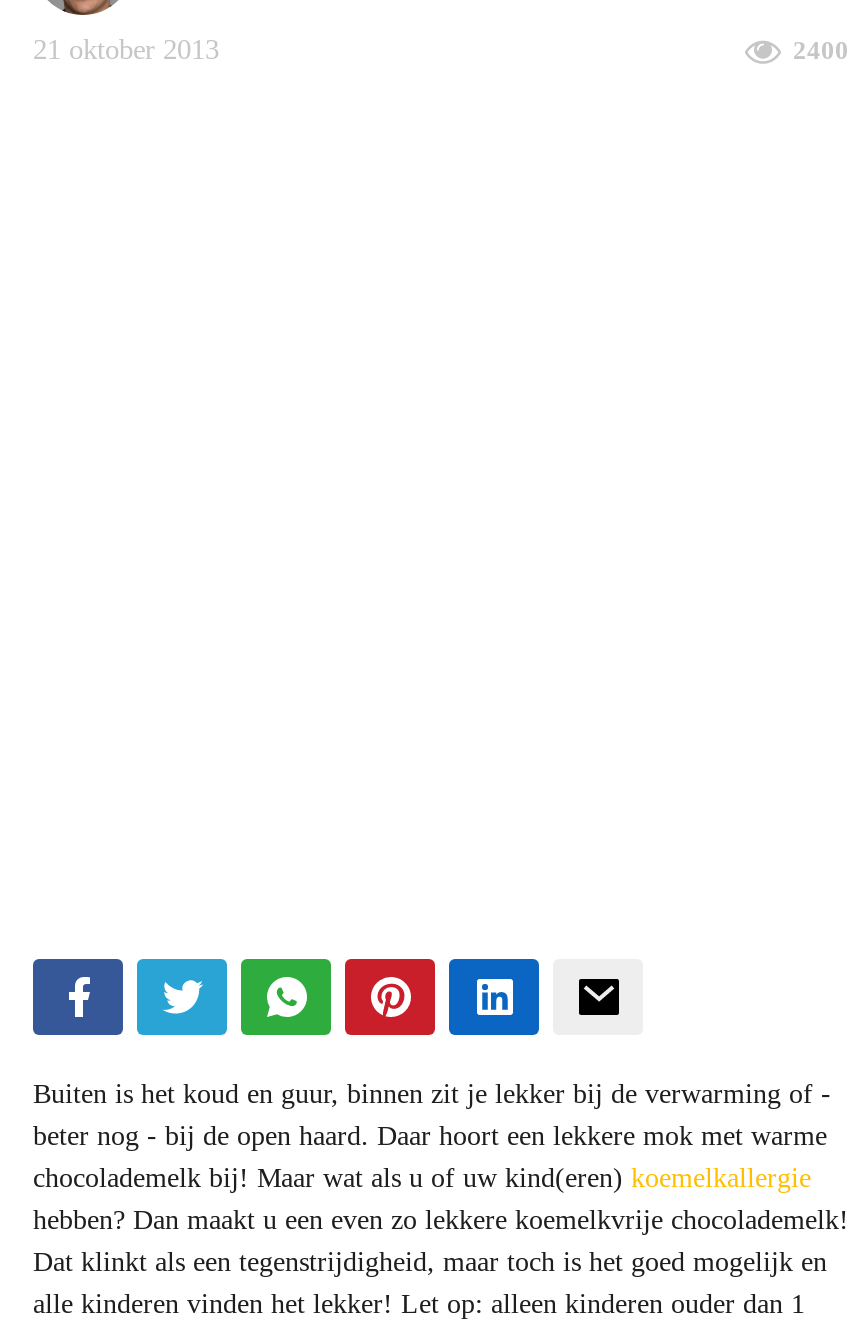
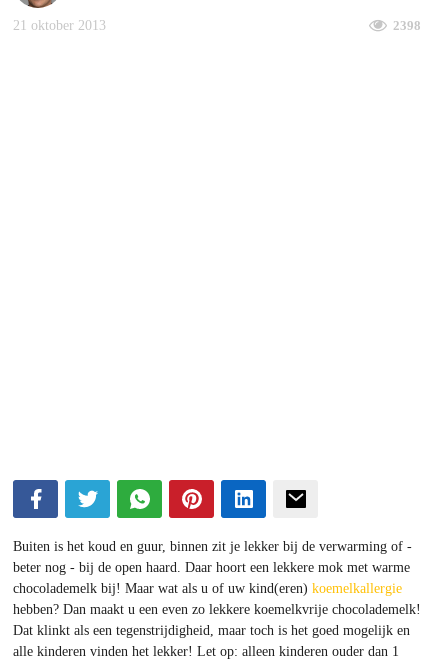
[793,35,849,65] 2400 -> [393,17,421,32] 2398

